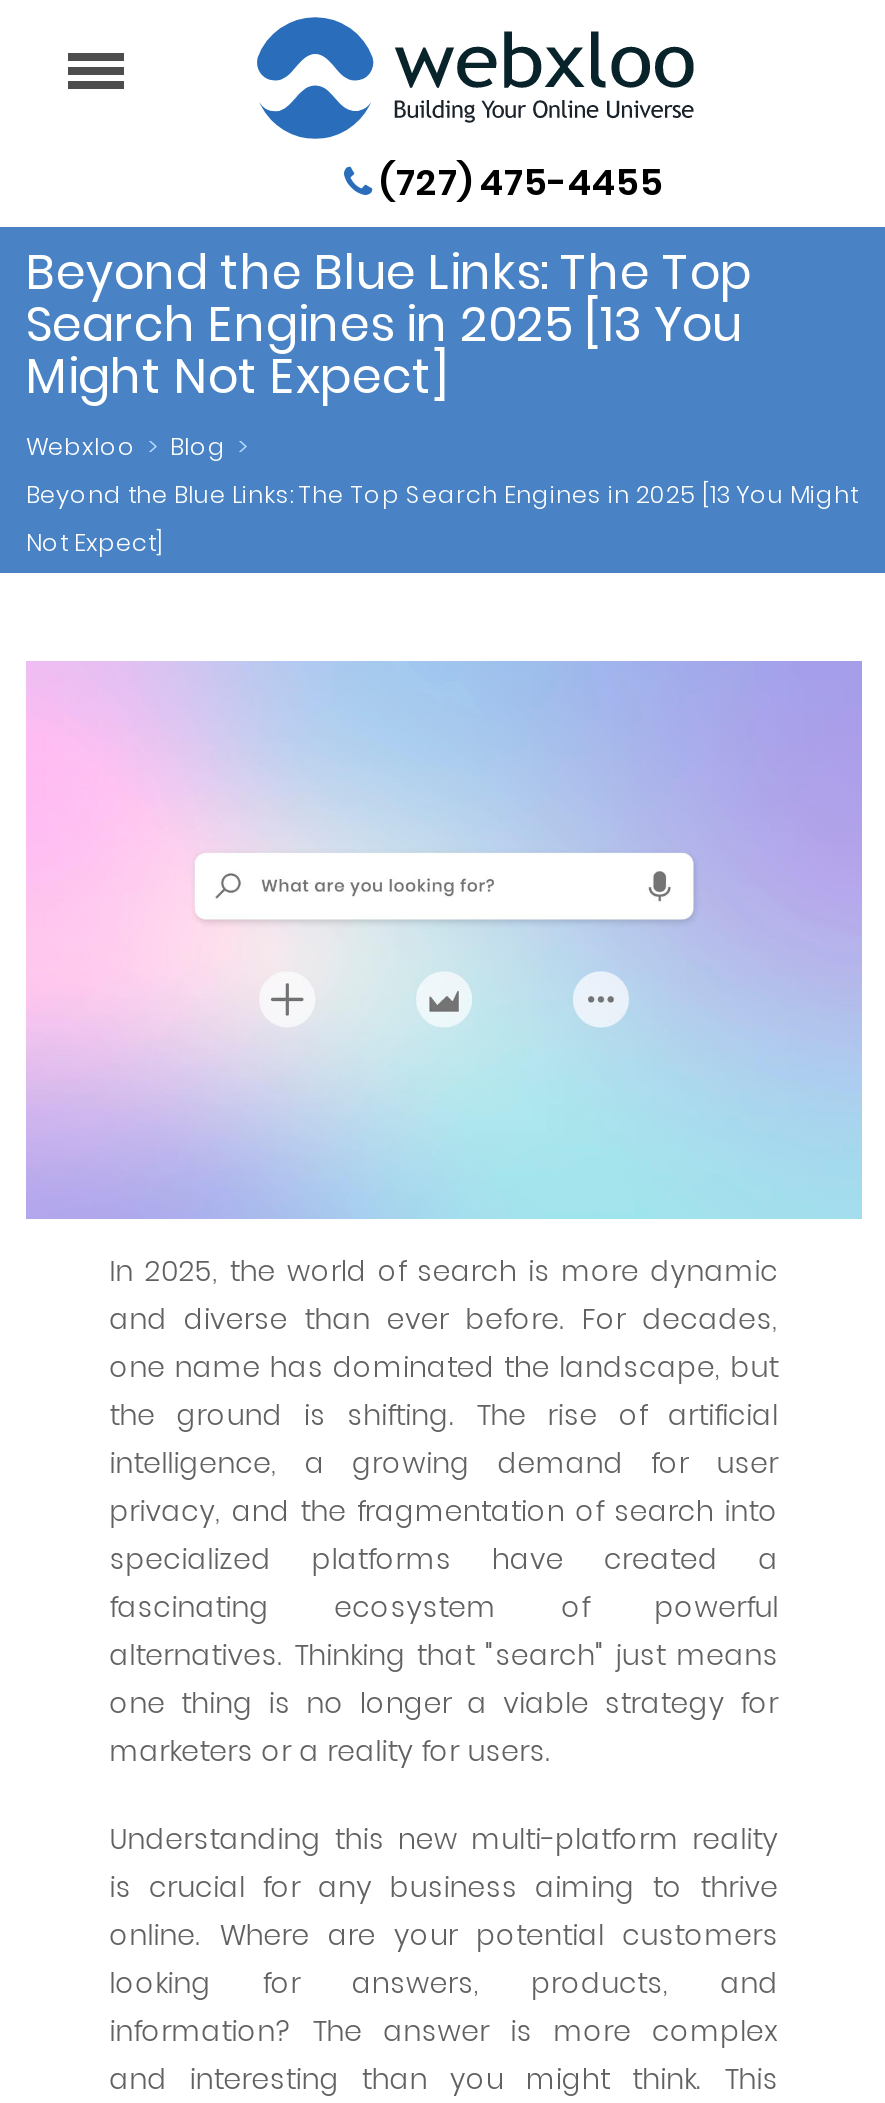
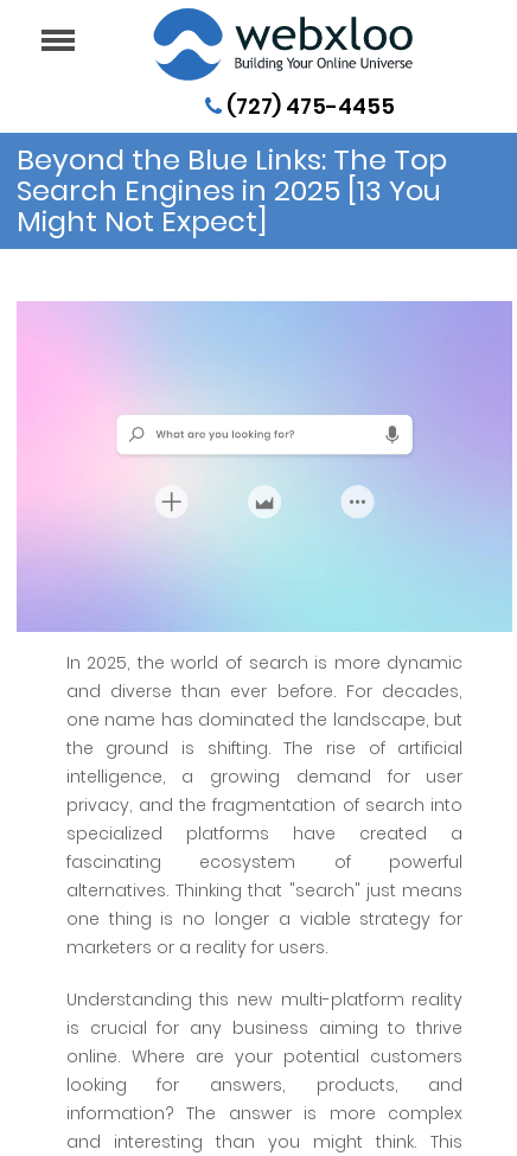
[26,429,858,559] Webxloo > Blog > | Beyond the Blue Links: The Top Search Engines in 2025 [13 You Might | Not Expect] -> none

